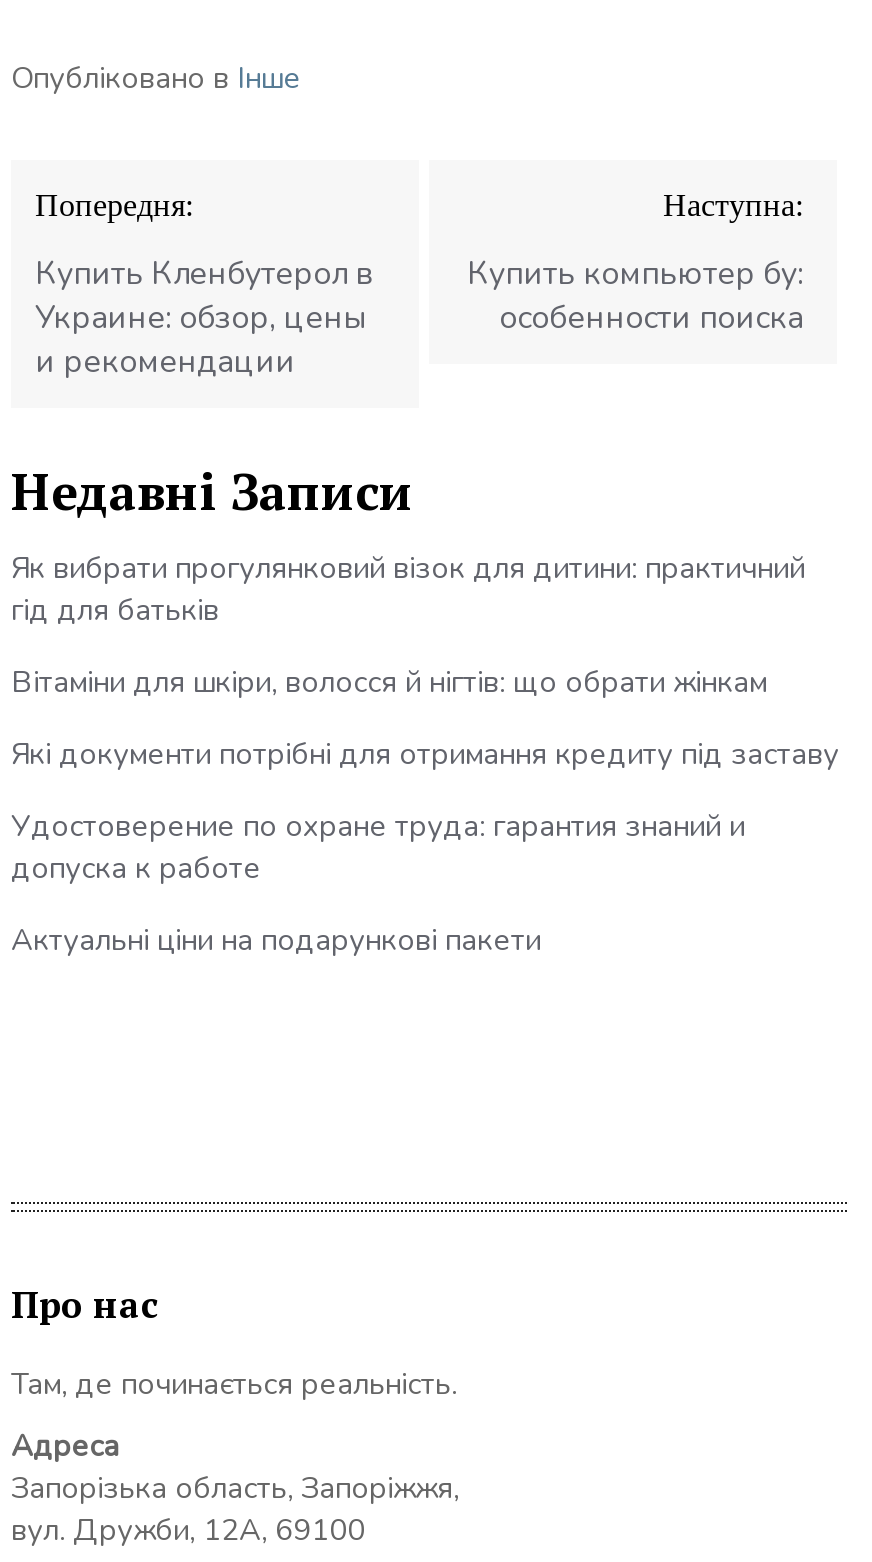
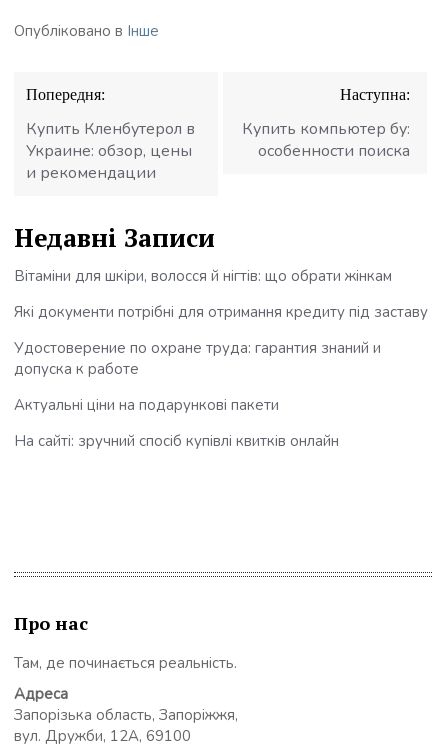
[11,547,805,629] Як вибрати прогулянковий візок для дитини: практичний | гід для батьків -> none
moved [11,661,839,959] -> [14,266,428,415]: Вітаміни для шкіри, волосся й нігтів: що обрати жінкам | Які документи потрібні для отримання кредиту під заставу | Удостоверение по охране труда: гарантия знаний и | допуска к работе | Актуальні ціни на подарункові пакети
none -> [14,431,339,451] На сайті: зручний спосіб купівлі квитків онлайн

